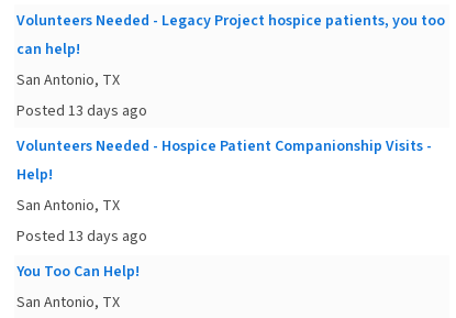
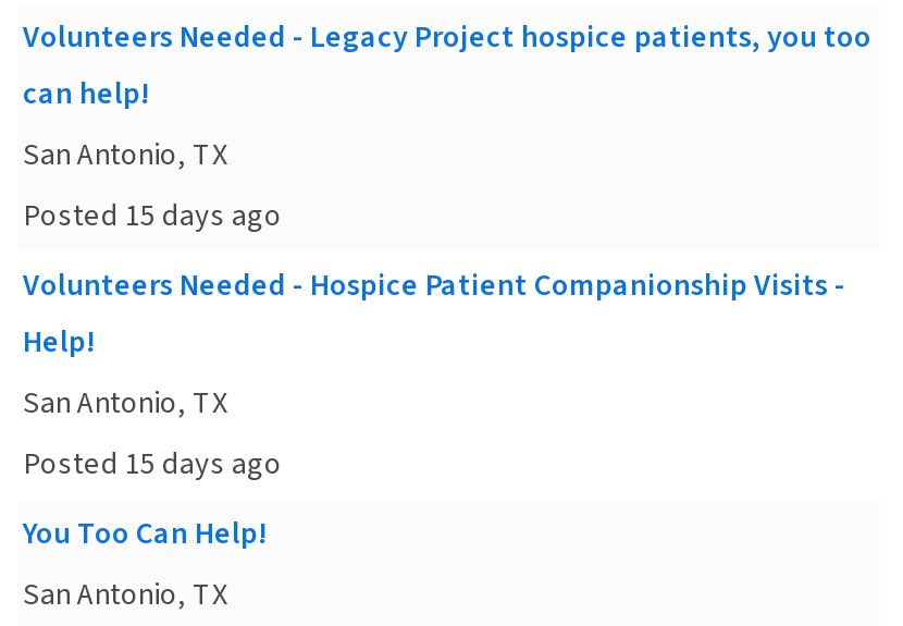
[16,100,147,122] Posted 13 days ago -> [23,195,282,238] Posted 15 days ago
[16,226,147,248] Posted 13 days ago -> [23,443,282,487] Posted 15 days ago

